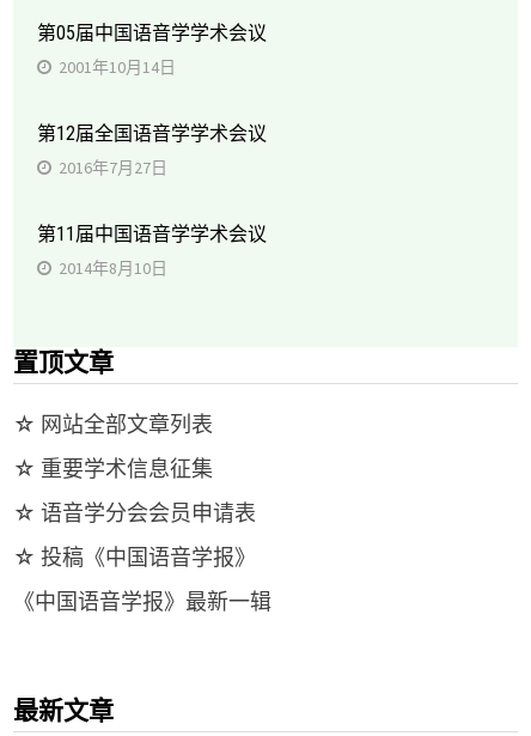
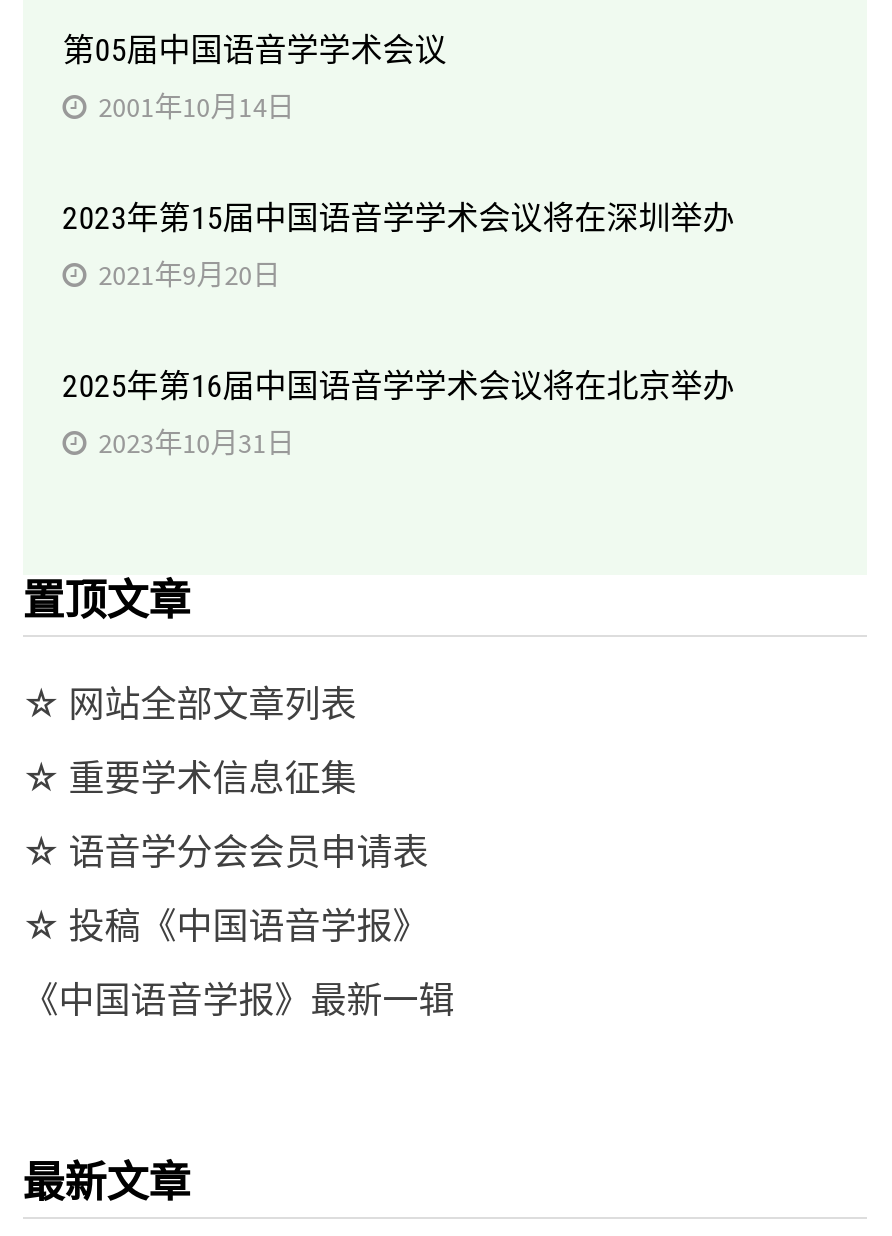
[37,122,266,145] 第12届全国语音学学术会议 -> [63,199,735,237] 2023年第15届中国语音学学术会议将在深圳举办
[58,157,167,178] 2016年7月27日 -> [99,257,281,293] 2021年9月20日
[37,223,266,245] 第11届中国语音学学术会议 -> [63,367,735,405] 2025年第16届中国语音学学术会议将在北京举办
[58,257,167,279] 2014年8月10日 -> [99,425,295,461] 2023年10月31日

